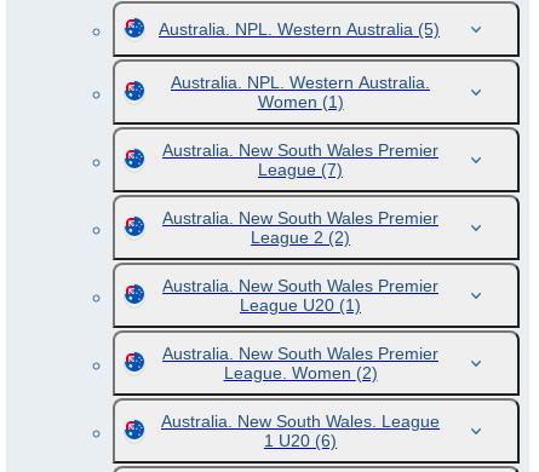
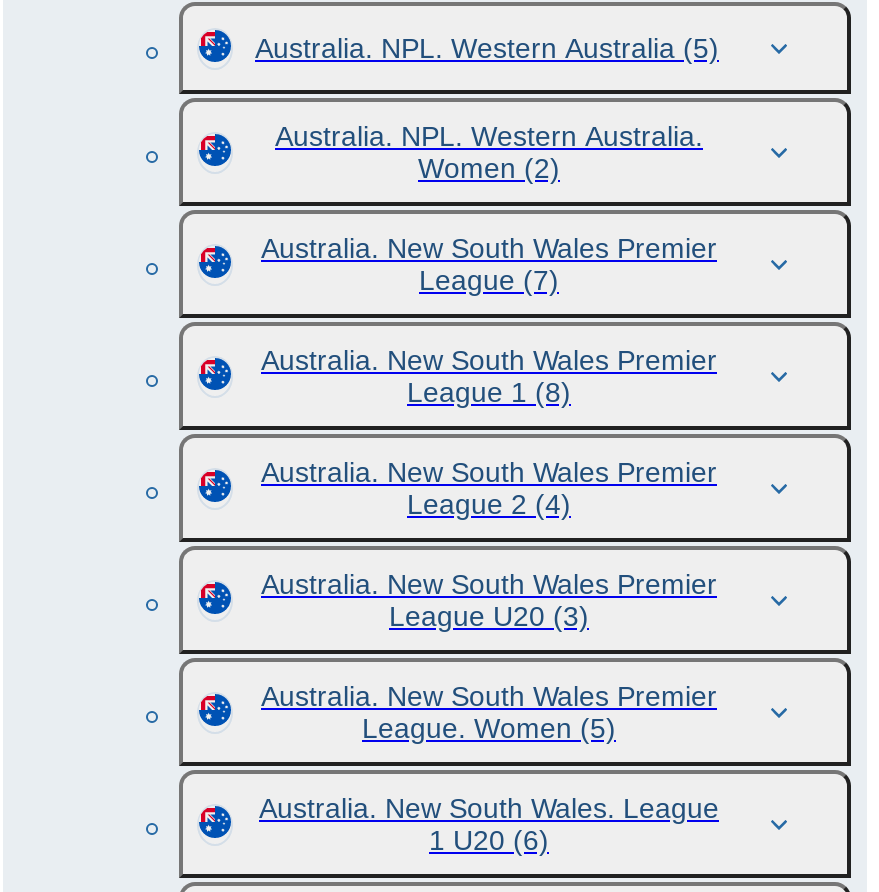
[257,92,343,111] Women (1) -> [418,152,560,184] Women (2)
[251,228,350,247] League 2 (2) -> [407,376,571,408] League 1 (8)
[240,295,361,315] League U20 (1) -> [407,488,571,520] League 2 (4)
[223,363,377,382] League. Women (2) -> [261,600,717,744] League U20 (3) | Australia. New South Wales Premier | League. Women (5)

